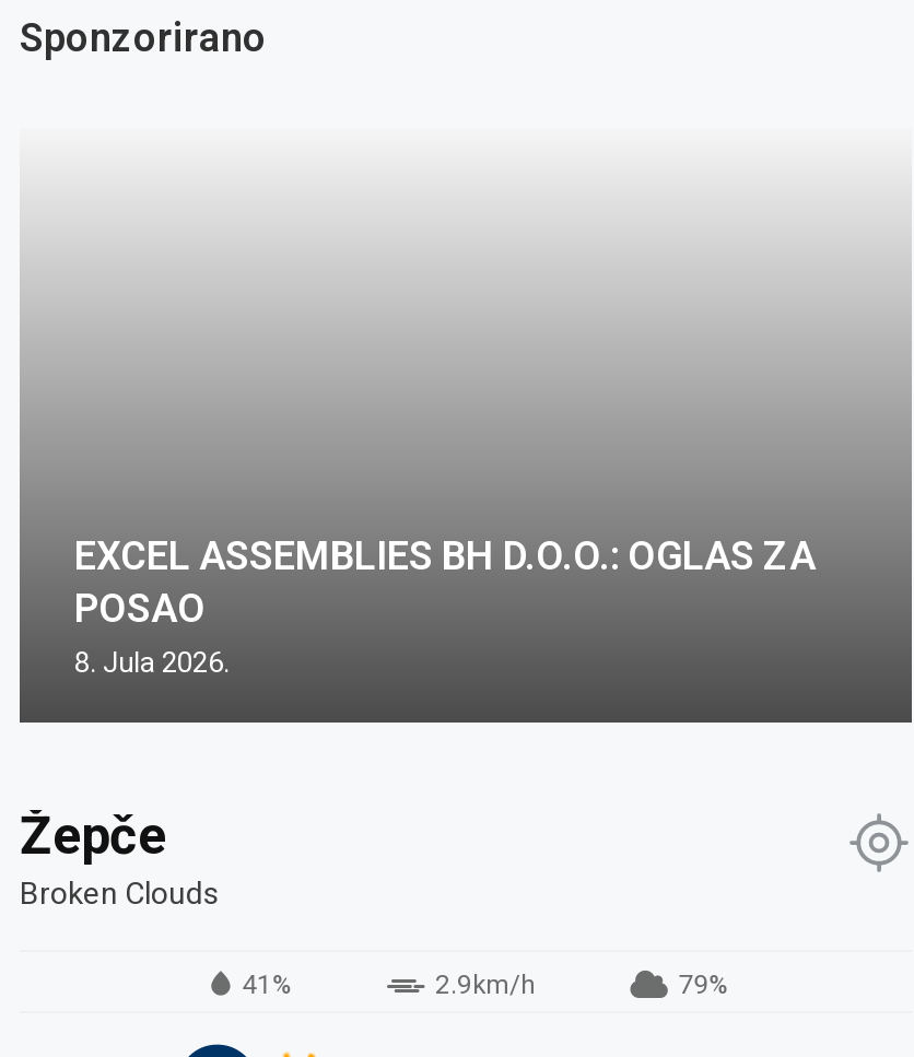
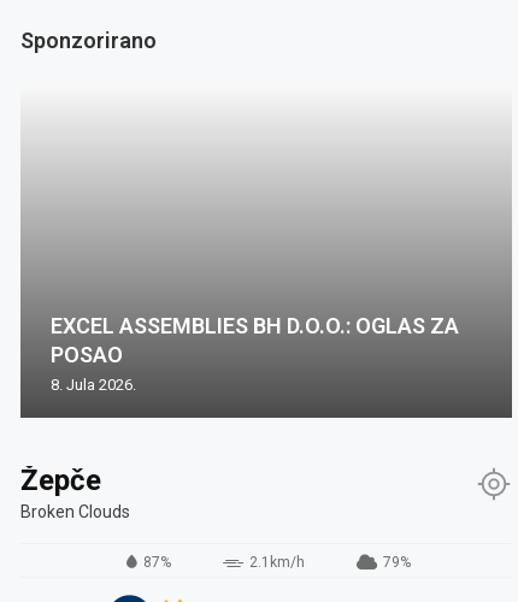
[242,970,535,1000] 41% | 2.9km/h -> [143,554,305,571] 87% | 2.1km/h

